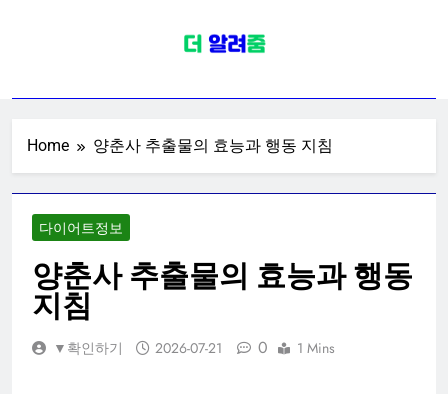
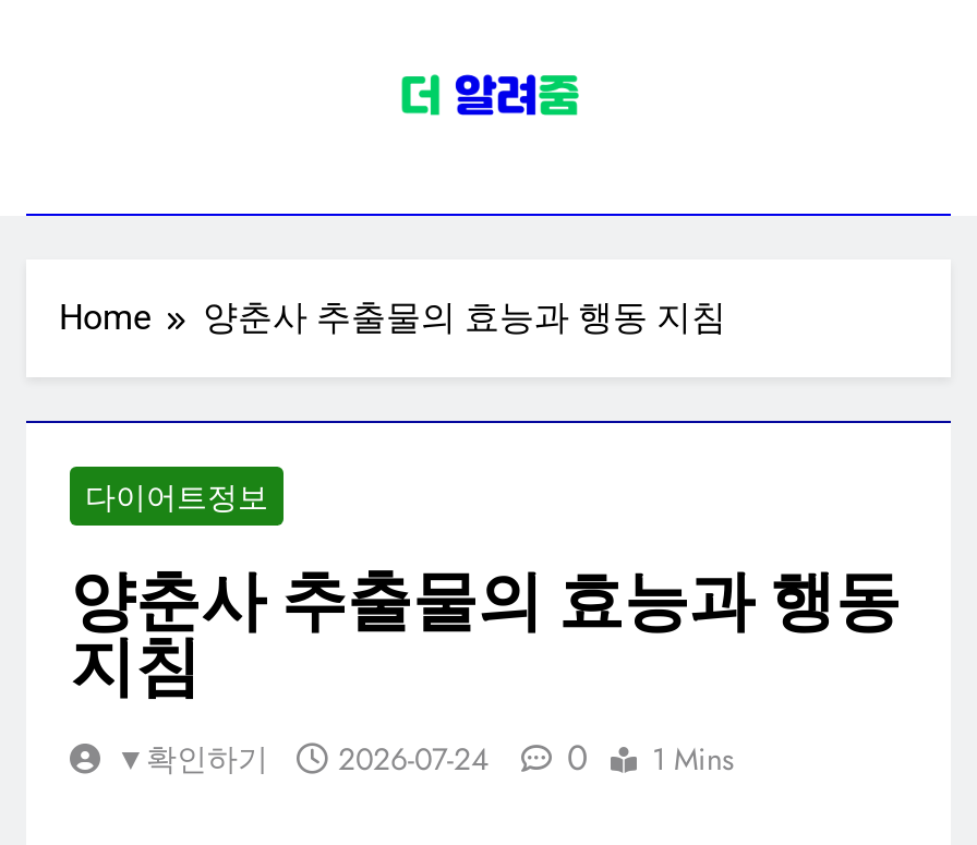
[155,338,222,358] 2026-07-21 -> [338,736,489,780] 2026-07-24

